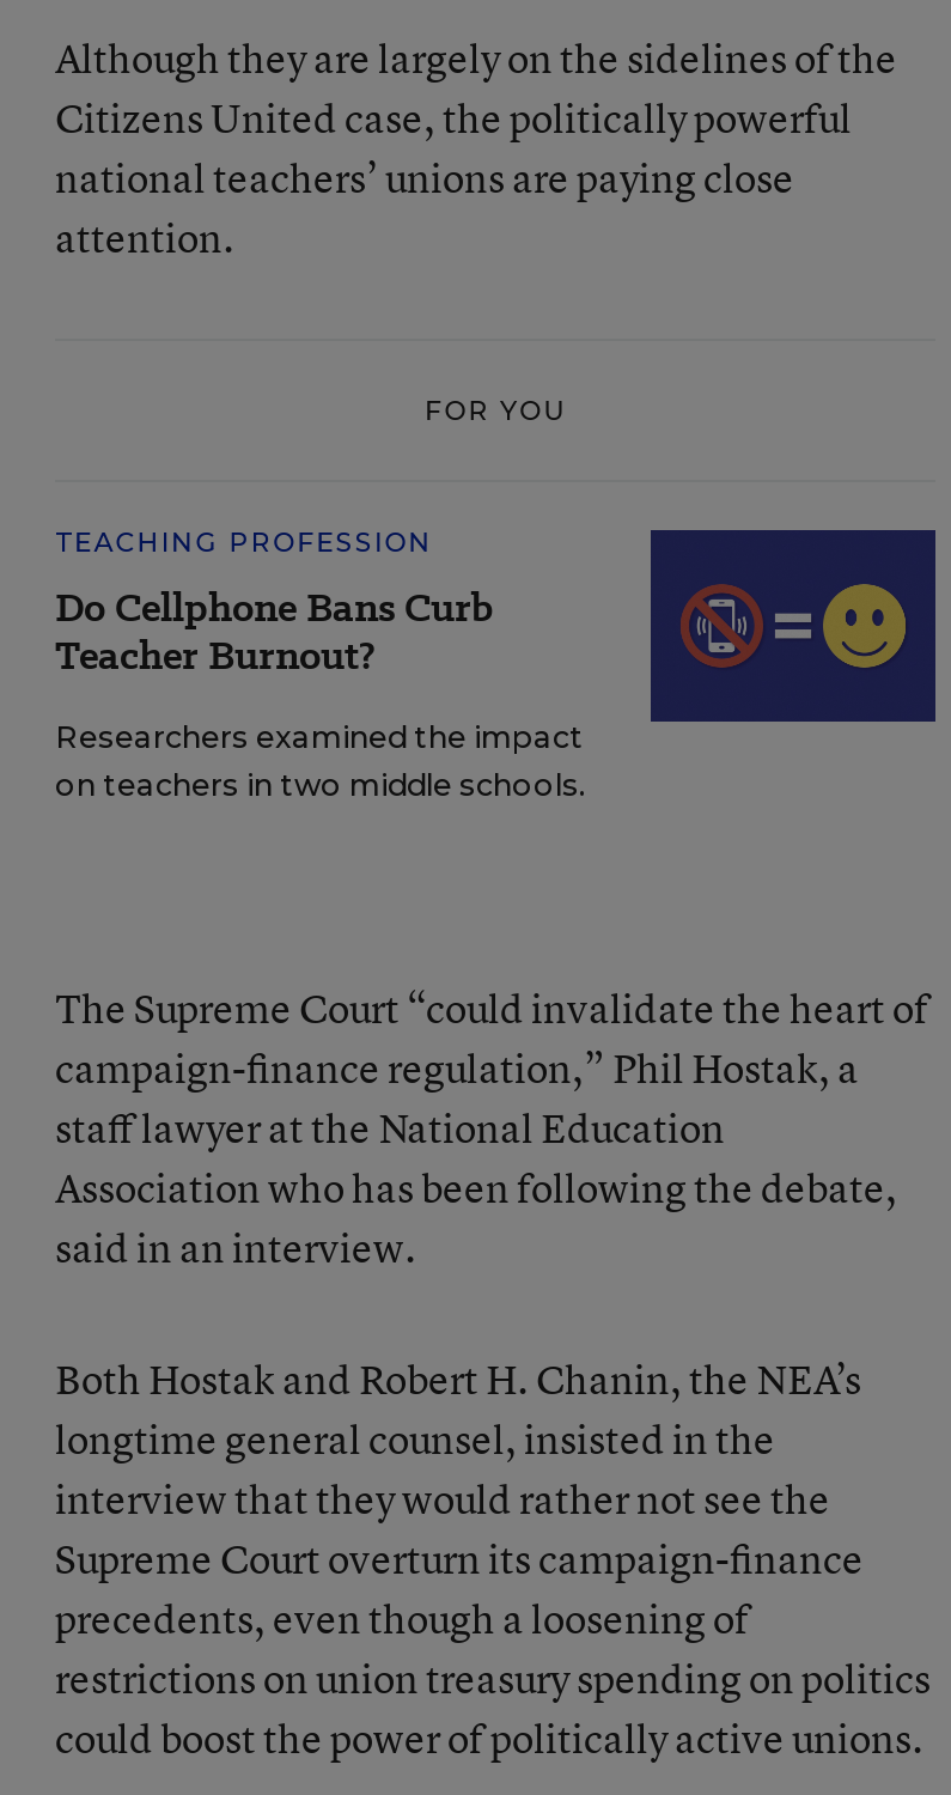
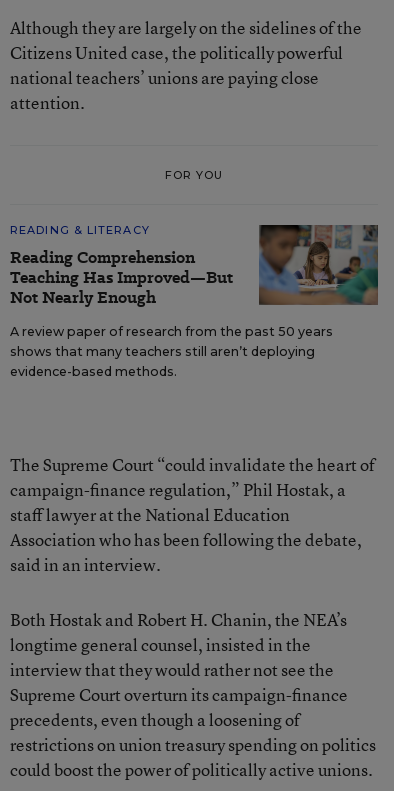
[55,525,493,683] TEACHING PROFESSION | Do Cellphone Bans Curb | Teacher Burnout? -> [10,223,233,309] READING & LITERACY | Reading Comprehension | Teaching Has Improved—But | Not Nearly Enough
[55,528,938,803] [image] | Researchers examined the impact | on teachers in two middle schools. -> [10,224,379,379] [image] | A review paper of research from the past 50 years | shows that many teachers still aren’t deploying | evidence-based methods.

